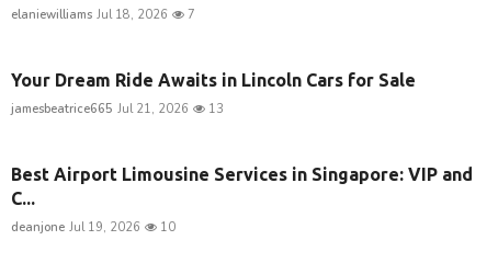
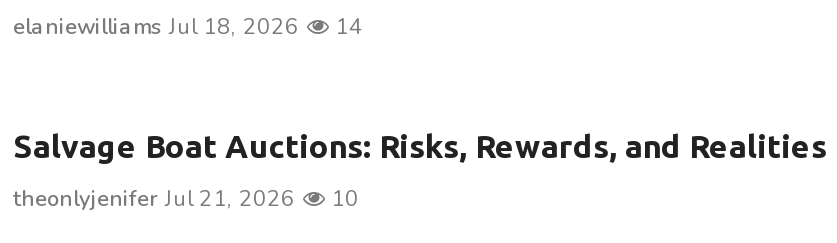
[11,6,473,235] 7 | Your Dream Ride Awaits in Lincoln Cars for Sale | jamesbeatrice665 Jul 21, 2026 | 13 | Best Airport Limousine Services in Singapore: VIP and | C... | deanjone Jul 19, 2026 -> [13,11,827,213] 14 | Salvage Boat Auctions: Risks, Rewards, and Realities | theonlyjenifer Jul 21, 2026

